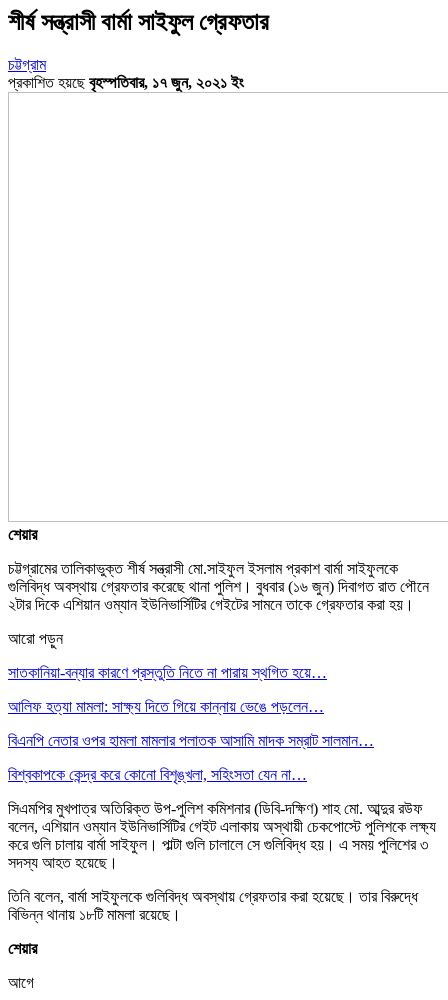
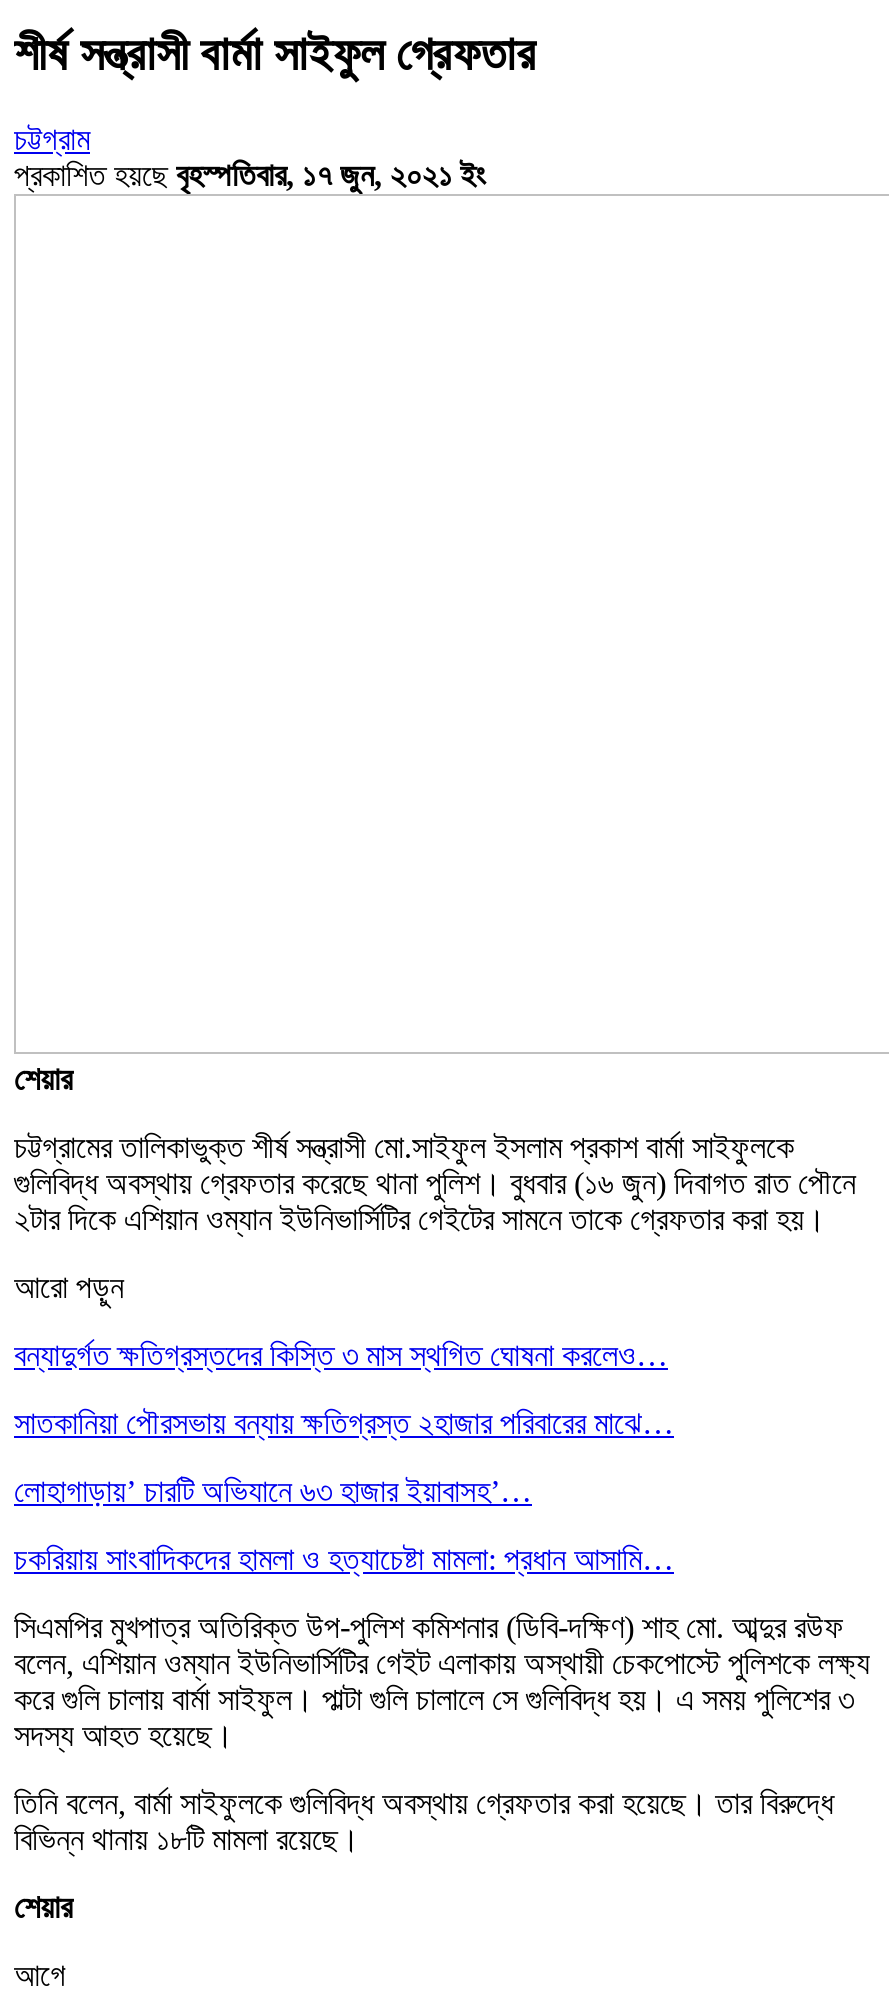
[8,664,327,681] সাতকানিয়া-বন্যার কারণে প্রস্তুতি নিতে না পারায় স্থগিত হয়ে… -> [14,1338,668,1372] বন্যাদুর্গত ক্ষতিগ্রস্তদের কিস্তি ৩ মাস স্থগিত ঘোষনা করলেও…
[8,698,324,715] আলিফ হত্যা মামলা: সাক্ষ্য দিতে গিয়ে কান্নায় ভেঙে পড়লেন… -> [14,1406,674,1440] সাতকানিয়া পৌরসভায় বন্যায় ক্ষতিগ্রস্ত ২হাজার পরিবারের মাঝে…
[8,732,374,749] বিএনপি নেতার ওপর হামলা মামলার পলাতক আসামি মাদক সম্রাট সালমান… -> [14,1474,532,1508] লোহাগাড়ায়’ চারটি অভিযানে ৬৩ হাজার ইয়াবাসহ’…
[8,766,307,783] বিশ্বকাপকে কেন্দ্র করে কোনো বিশৃঙ্খলা, সহিংসতা যেন না… -> [14,1542,674,1576] চকরিয়ায় সাংবাদিকদের হামলা ও হত্যাচেষ্টা মামলা: প্রধান আসামি…

